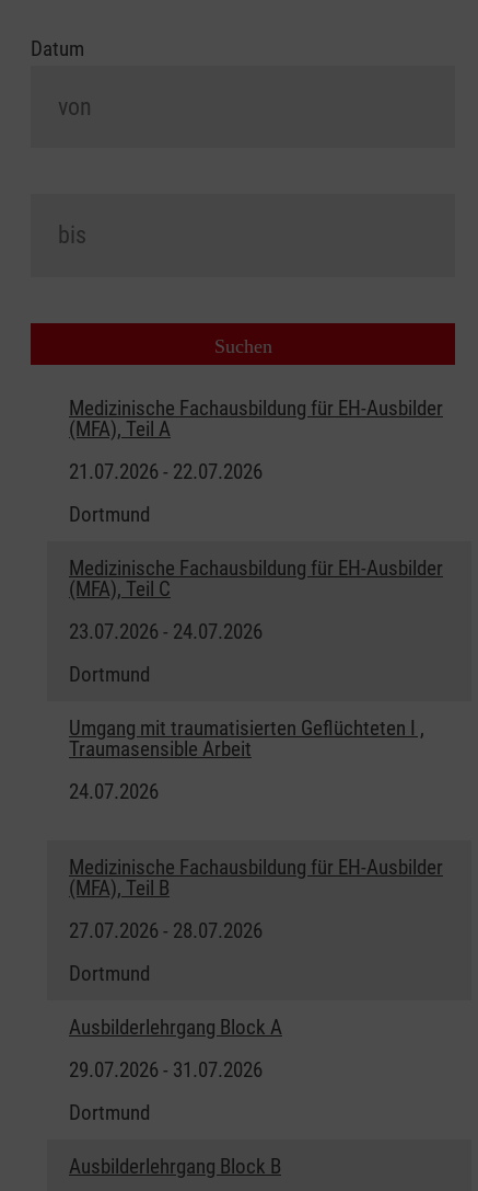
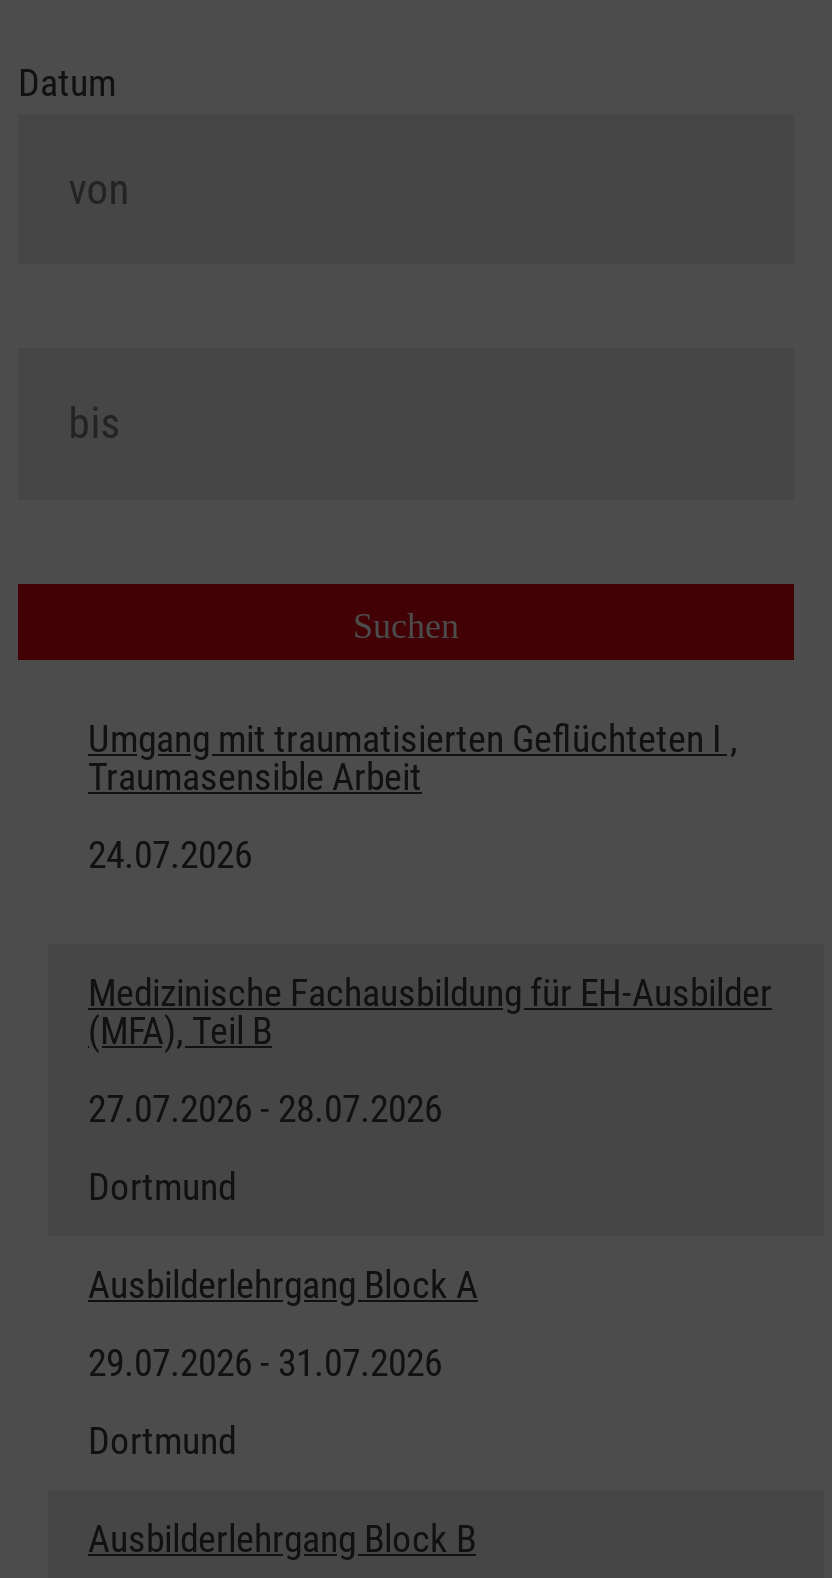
[69,395,443,686] Medizinische Fachausbildung für EH-Ausbilder | (MFA), Teil A | 21.07.2026 - 22.07.2026 | Dortmund | Medizinische Fachausbildung für EH-Ausbilder | (MFA), Teil C | 23.07.2026 - 24.07.2026 | Dortmund -> none

